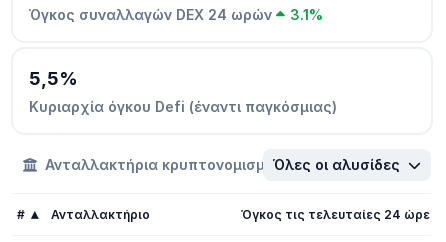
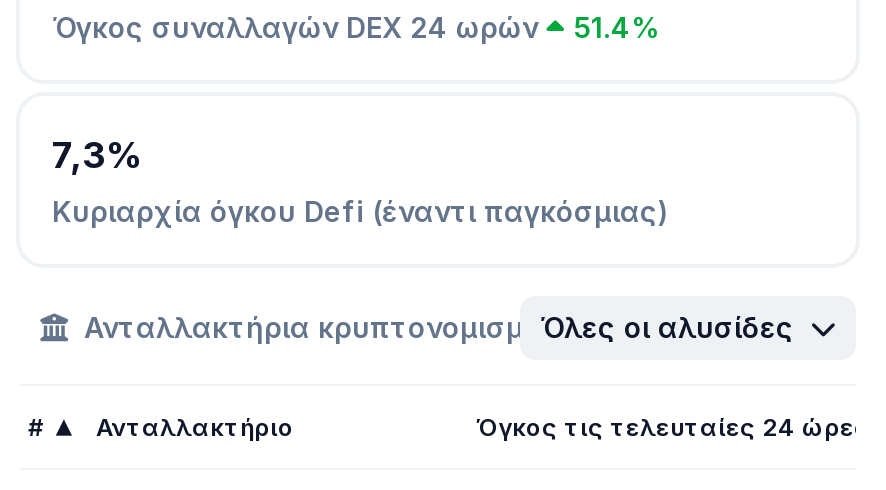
[29,6,322,23] Όγκος συναλλαγών DEX 24 ωρών 3.1% -> [52,10,659,44] Όγκος συναλλαγών DEX 24 ωρών 51.4%
[29,68,78,89] 5,5% -> [52,134,144,176] 7,3%

